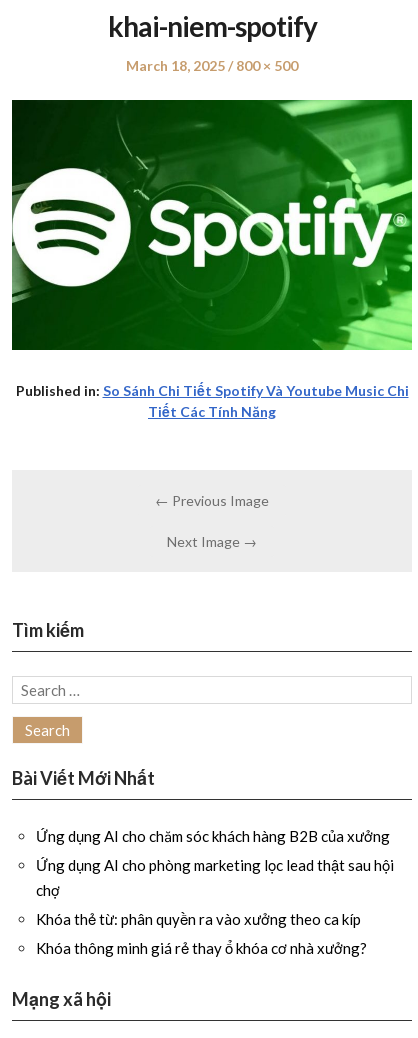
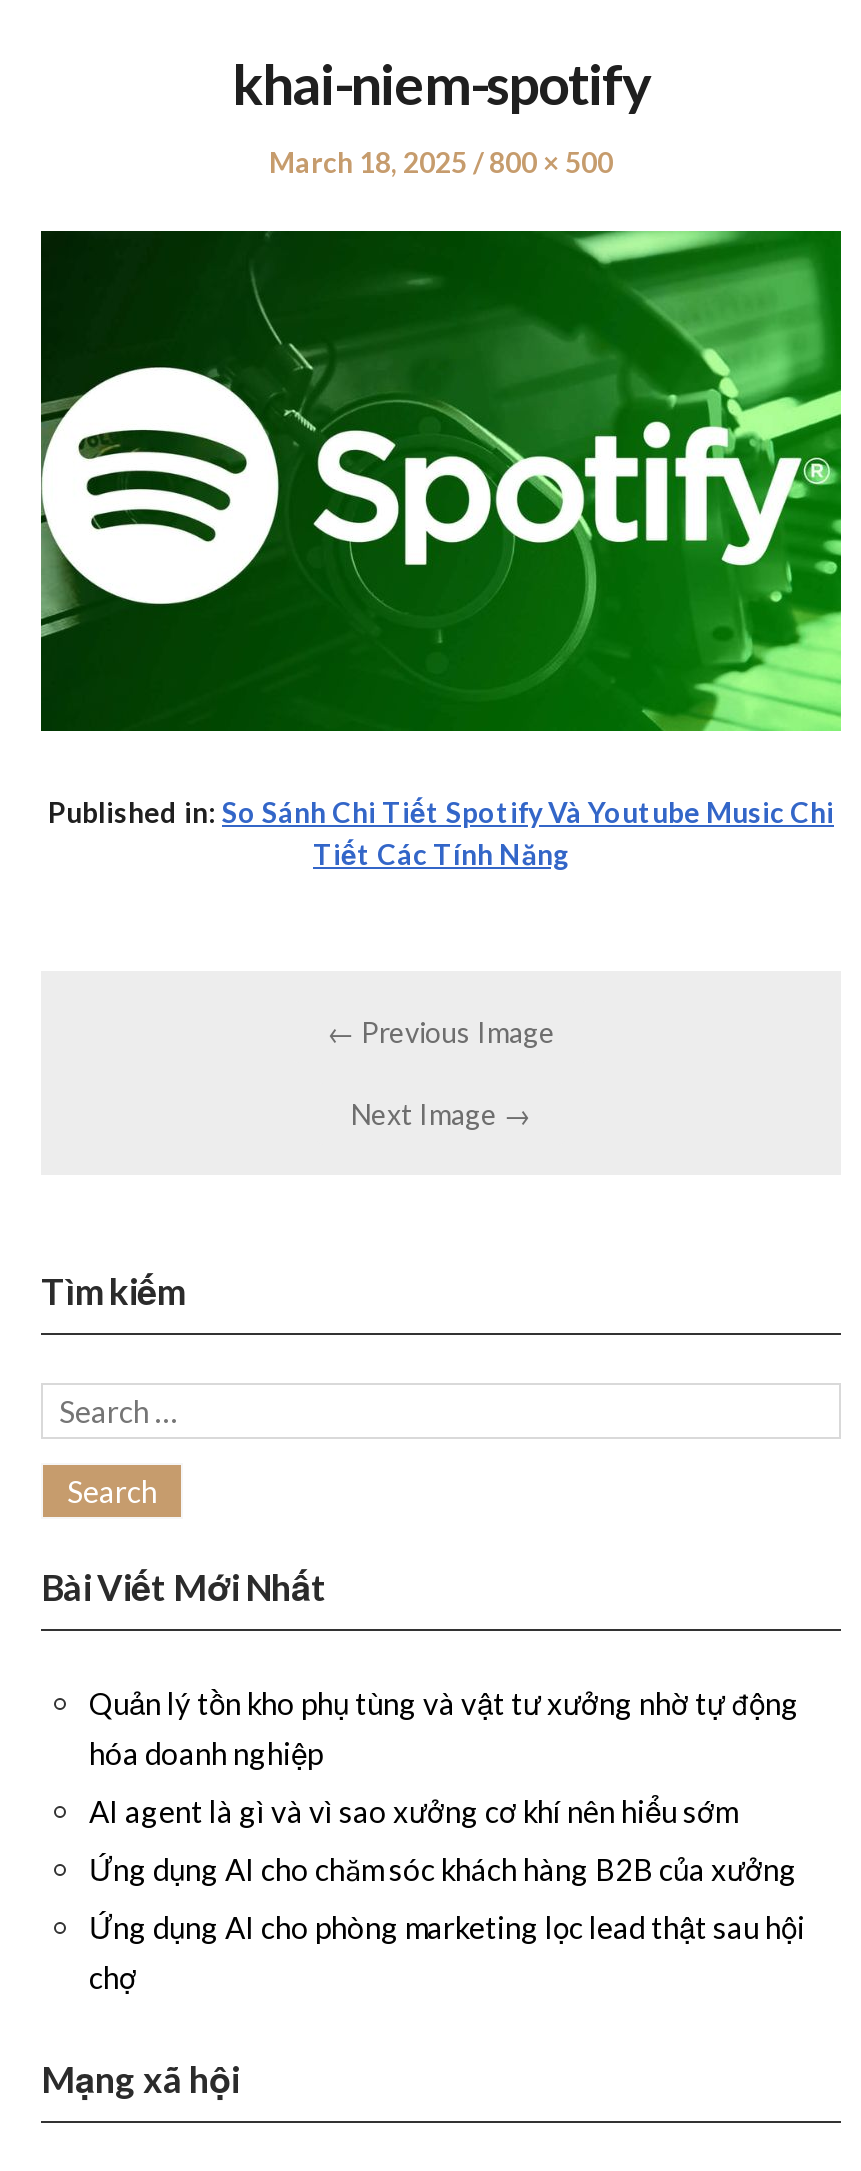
none -> [89,1685,799,1829] Quản lý tồn kho phụ tùng và vật tư xưởng nhờ tự động | hóa doanh nghiệp | AI agent là gì và vì sao xưởng cơ khí nên hiểu sớm
moved [36,827,394,899] -> [89,1851,805,1995]: Ứng dụng AI cho chăm sóc khách hàng B2B của xưởng | Ứng dụng AI cho phòng marketing lọc lead thật sau hội | chợ
[36,910,367,957] Khóa thẻ từ: phân quyền ra vào xưởng theo ca kíp | Khóa thông minh giá rẻ thay ổ khóa cơ nhà xưởng? -> none

